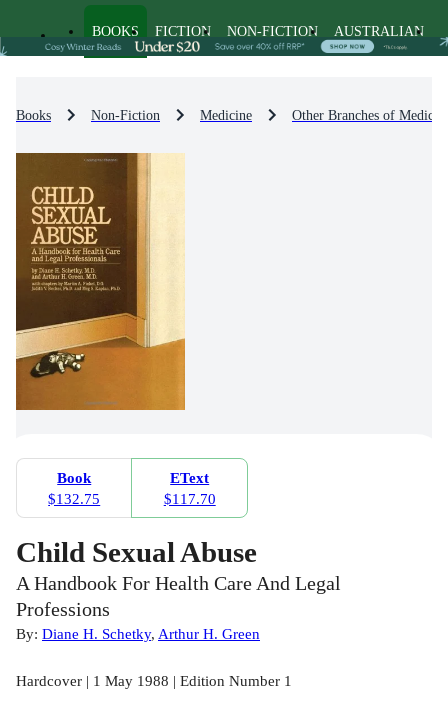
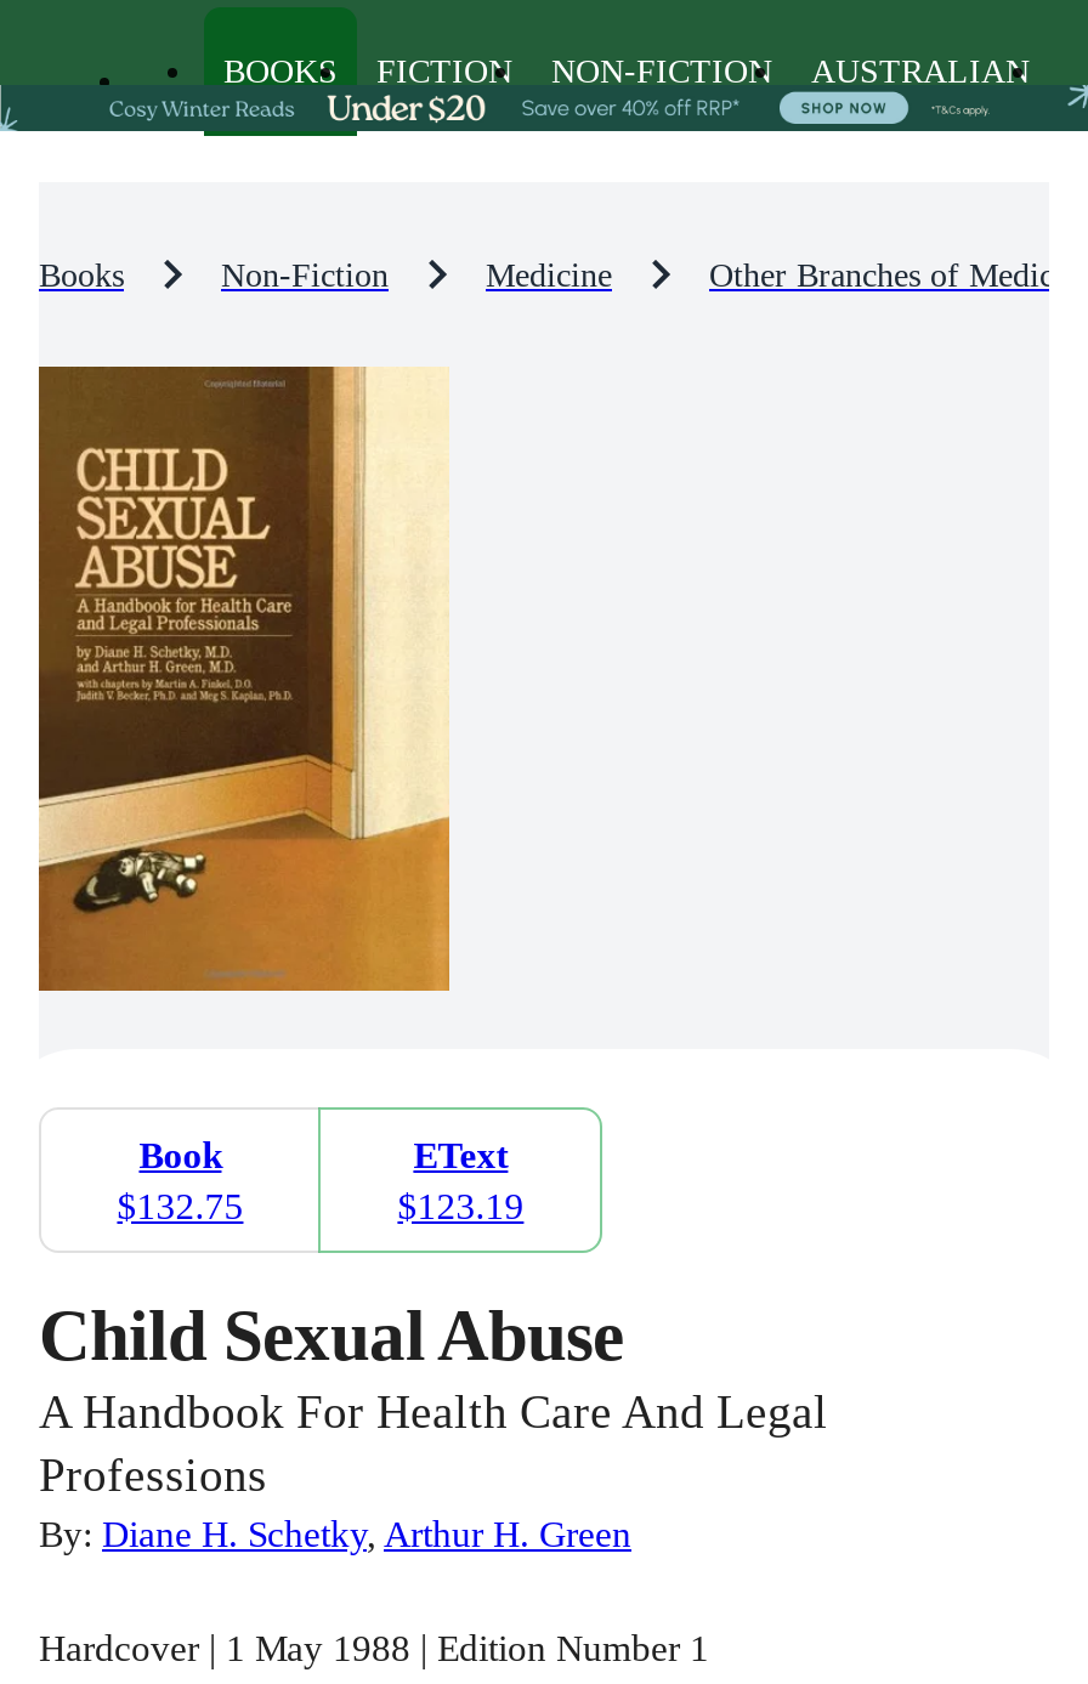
[164,490,216,507] $117.70 -> [398,1185,524,1227] $123.19

